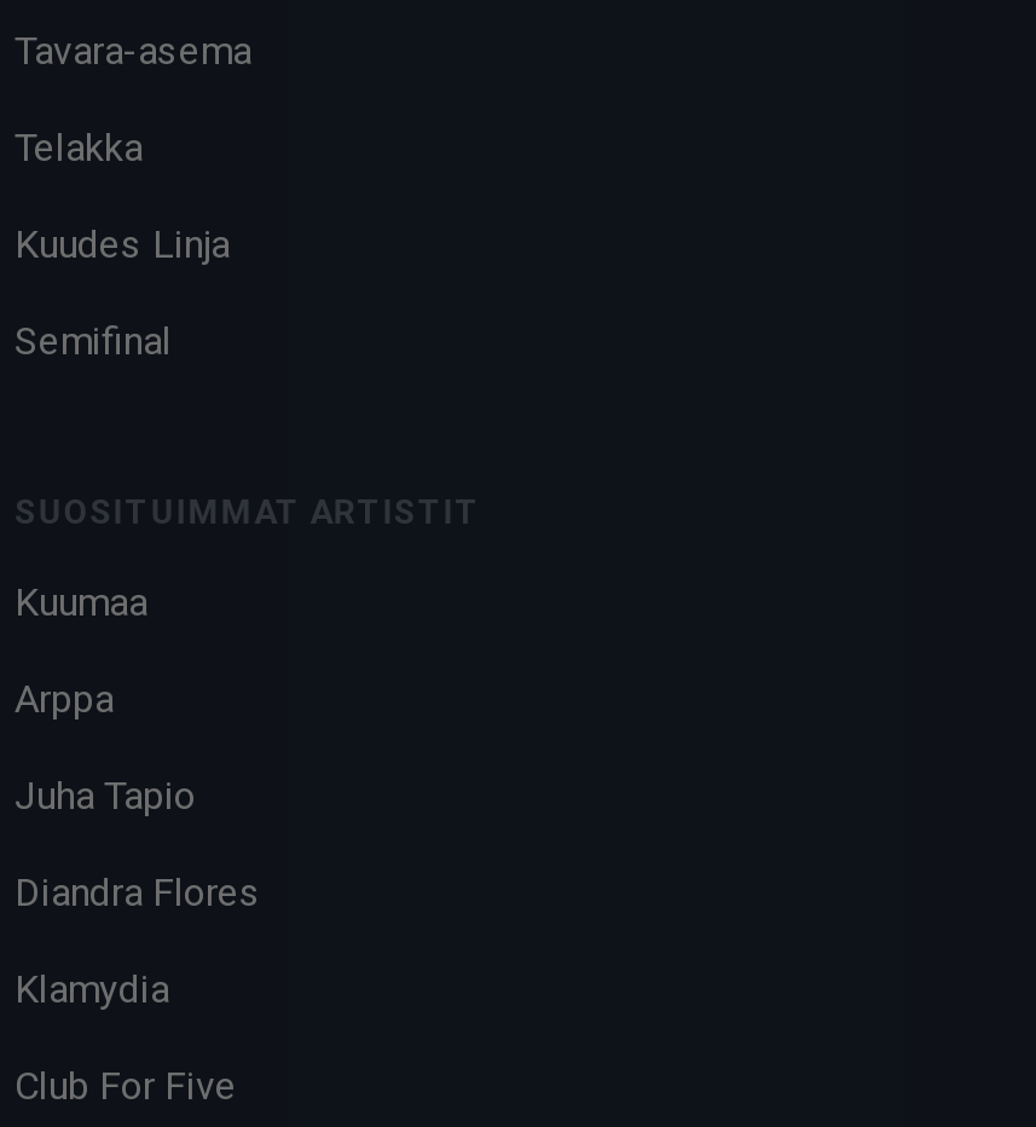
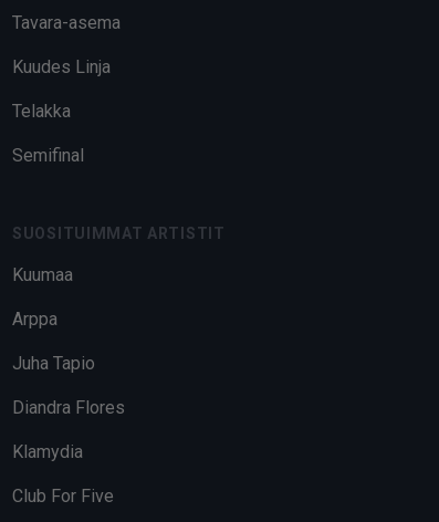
moved [15,124,143,170] -> [12,101,71,122]: Telakka
moved [15,221,230,267] -> [12,56,111,77]: Kuudes Linja

